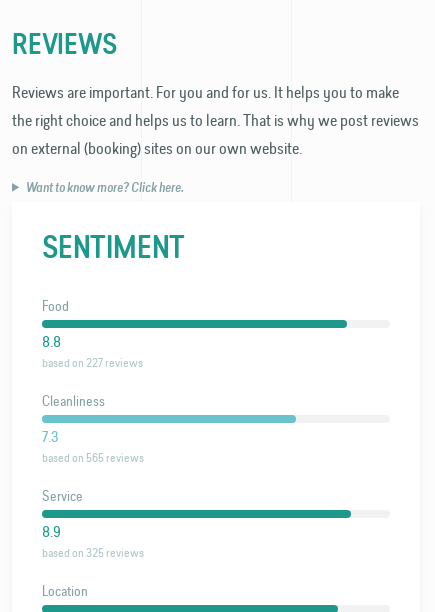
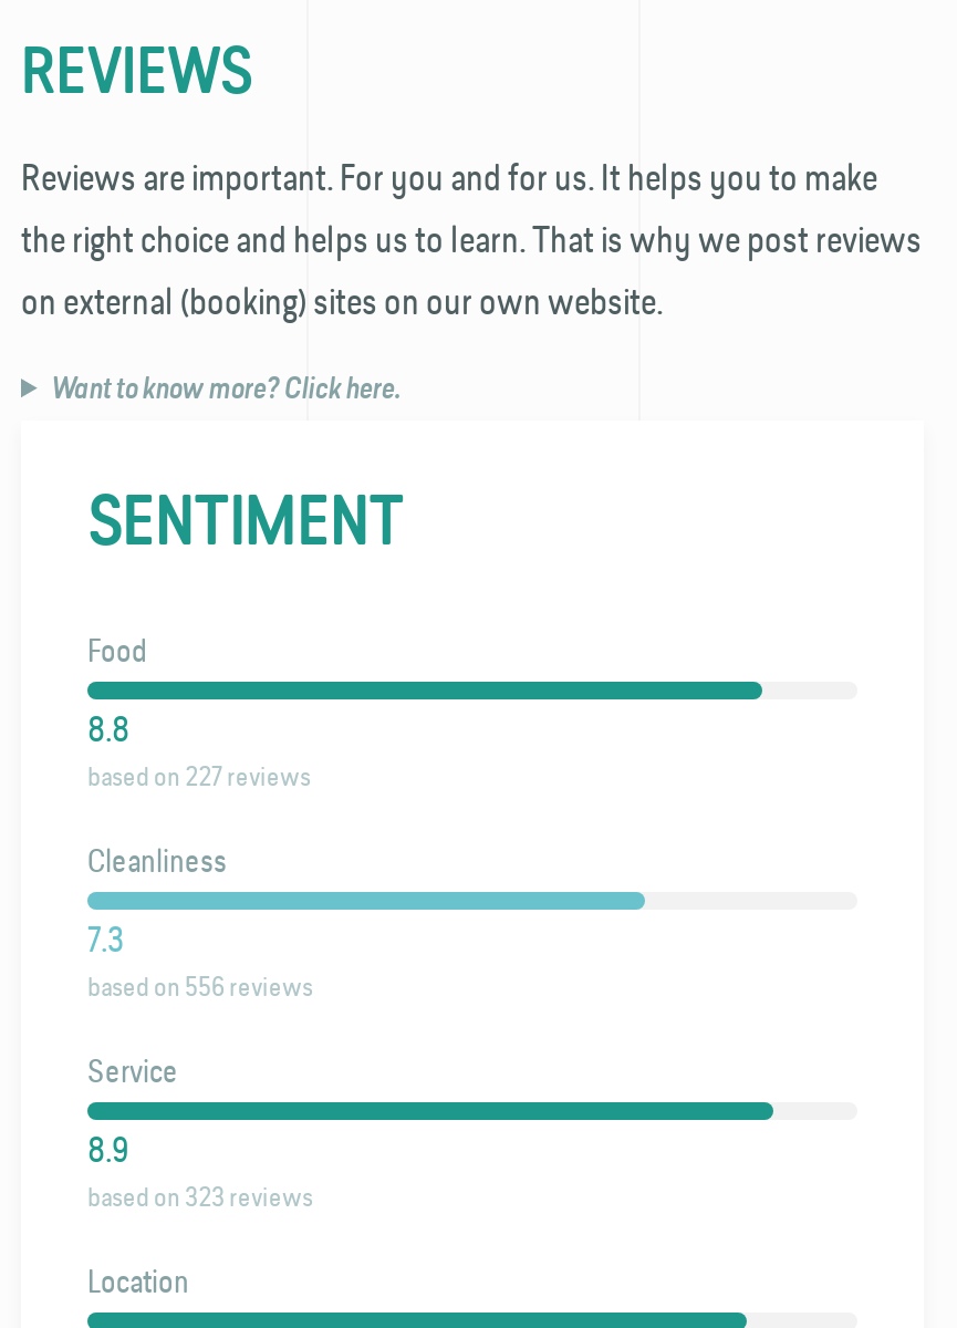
[42,449,144,466] based on 565 reviews -> [87,966,313,1004] based on 556 reviews
[42,544,144,561] based on 325 reviews -> [87,1177,313,1214] based on 323 reviews

